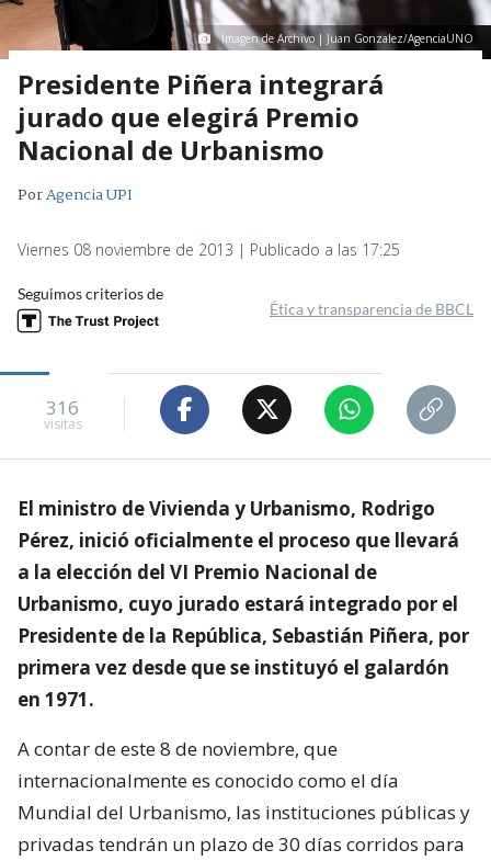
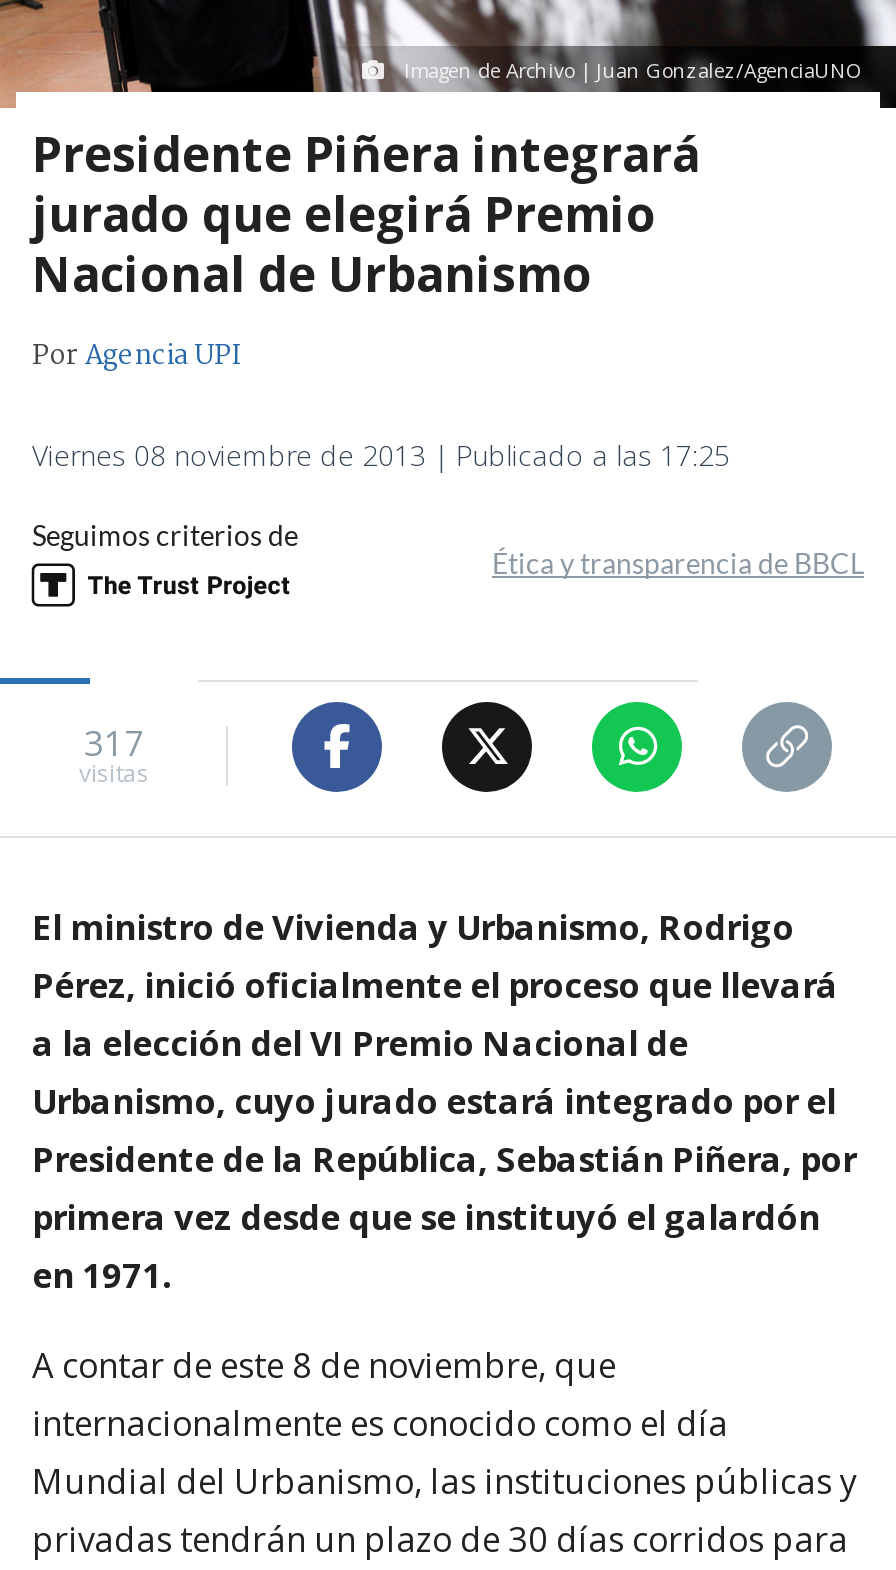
[46,395,79,420] 316 -> [84,721,144,767] 317

